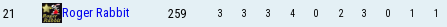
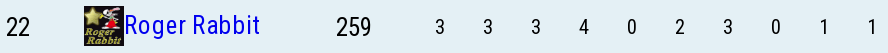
[3,6,15,21] 21 -> [6,13,30,43] 22

